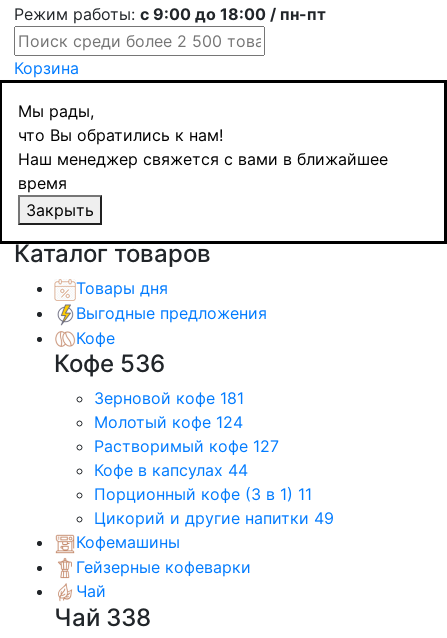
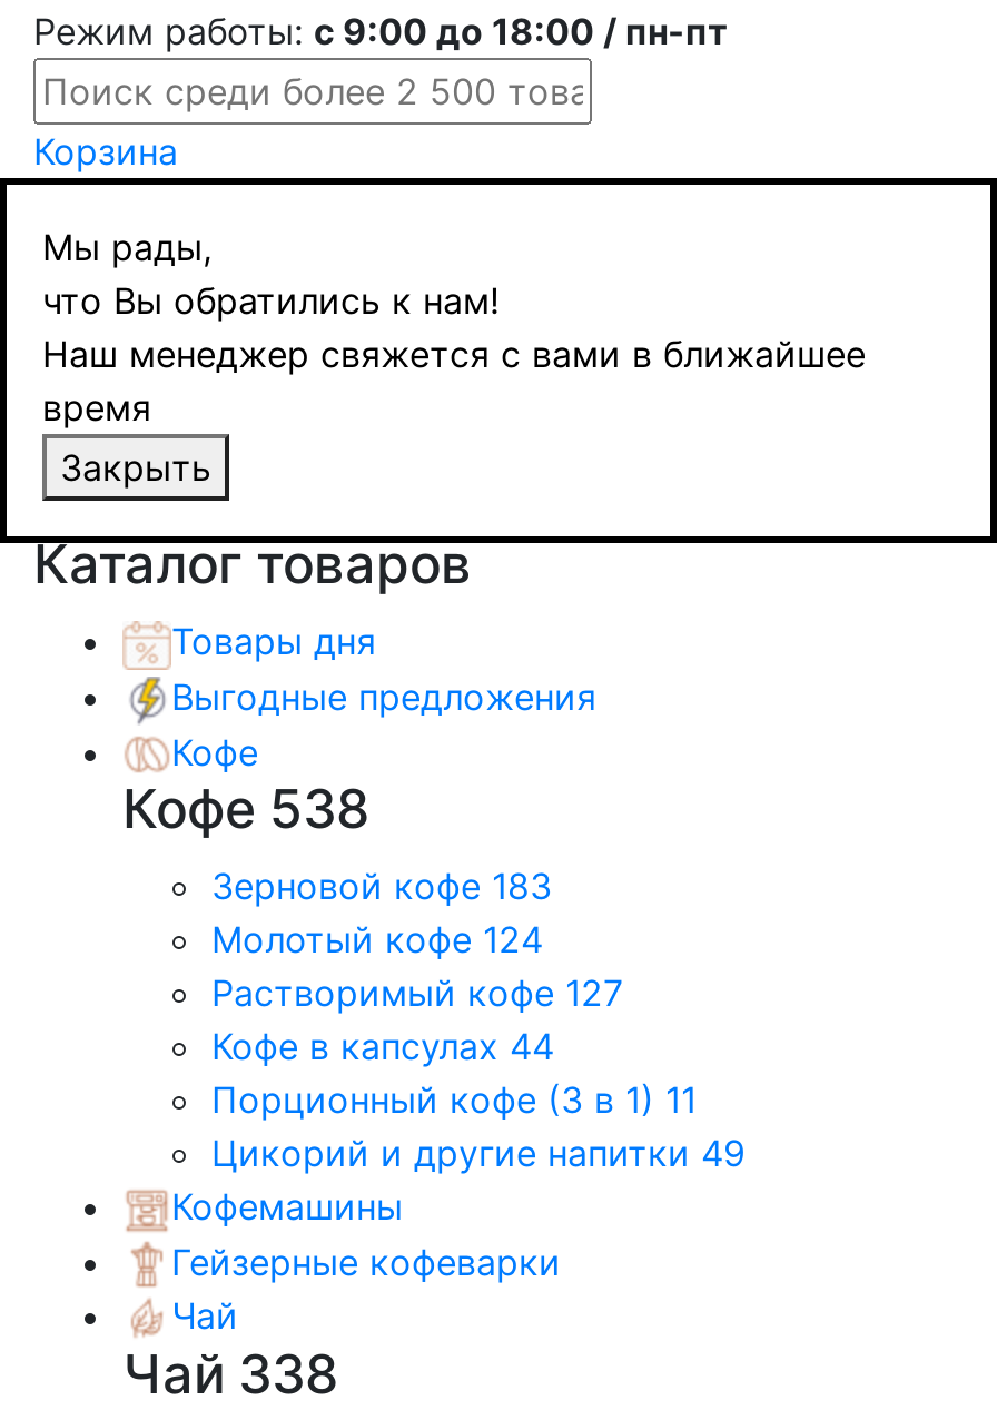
[54,349,165,378] Кофе 536 -> [122,777,369,842] Кофе 538
[94,388,244,408] Зерновой кофе 181 -> [211,864,552,909] Зерновой кофе 183

